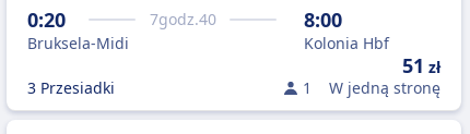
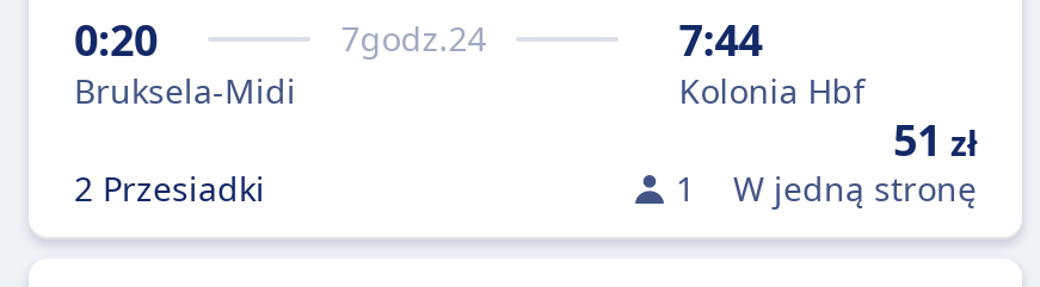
[149,9,216,29] 7godz.40 -> [341,15,486,61] 7godz.24
[304,7,342,33] 8:00 -> [679,11,763,68] 7:44
[27,77,115,98] 3 Przesiadki -> [74,166,265,211] 2 Przesiadki

